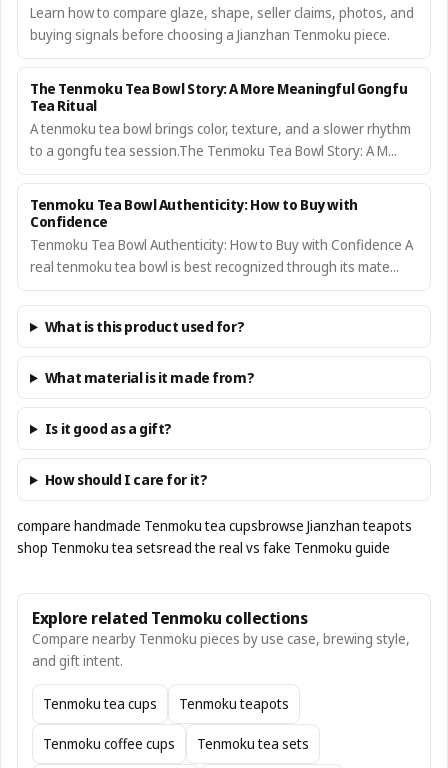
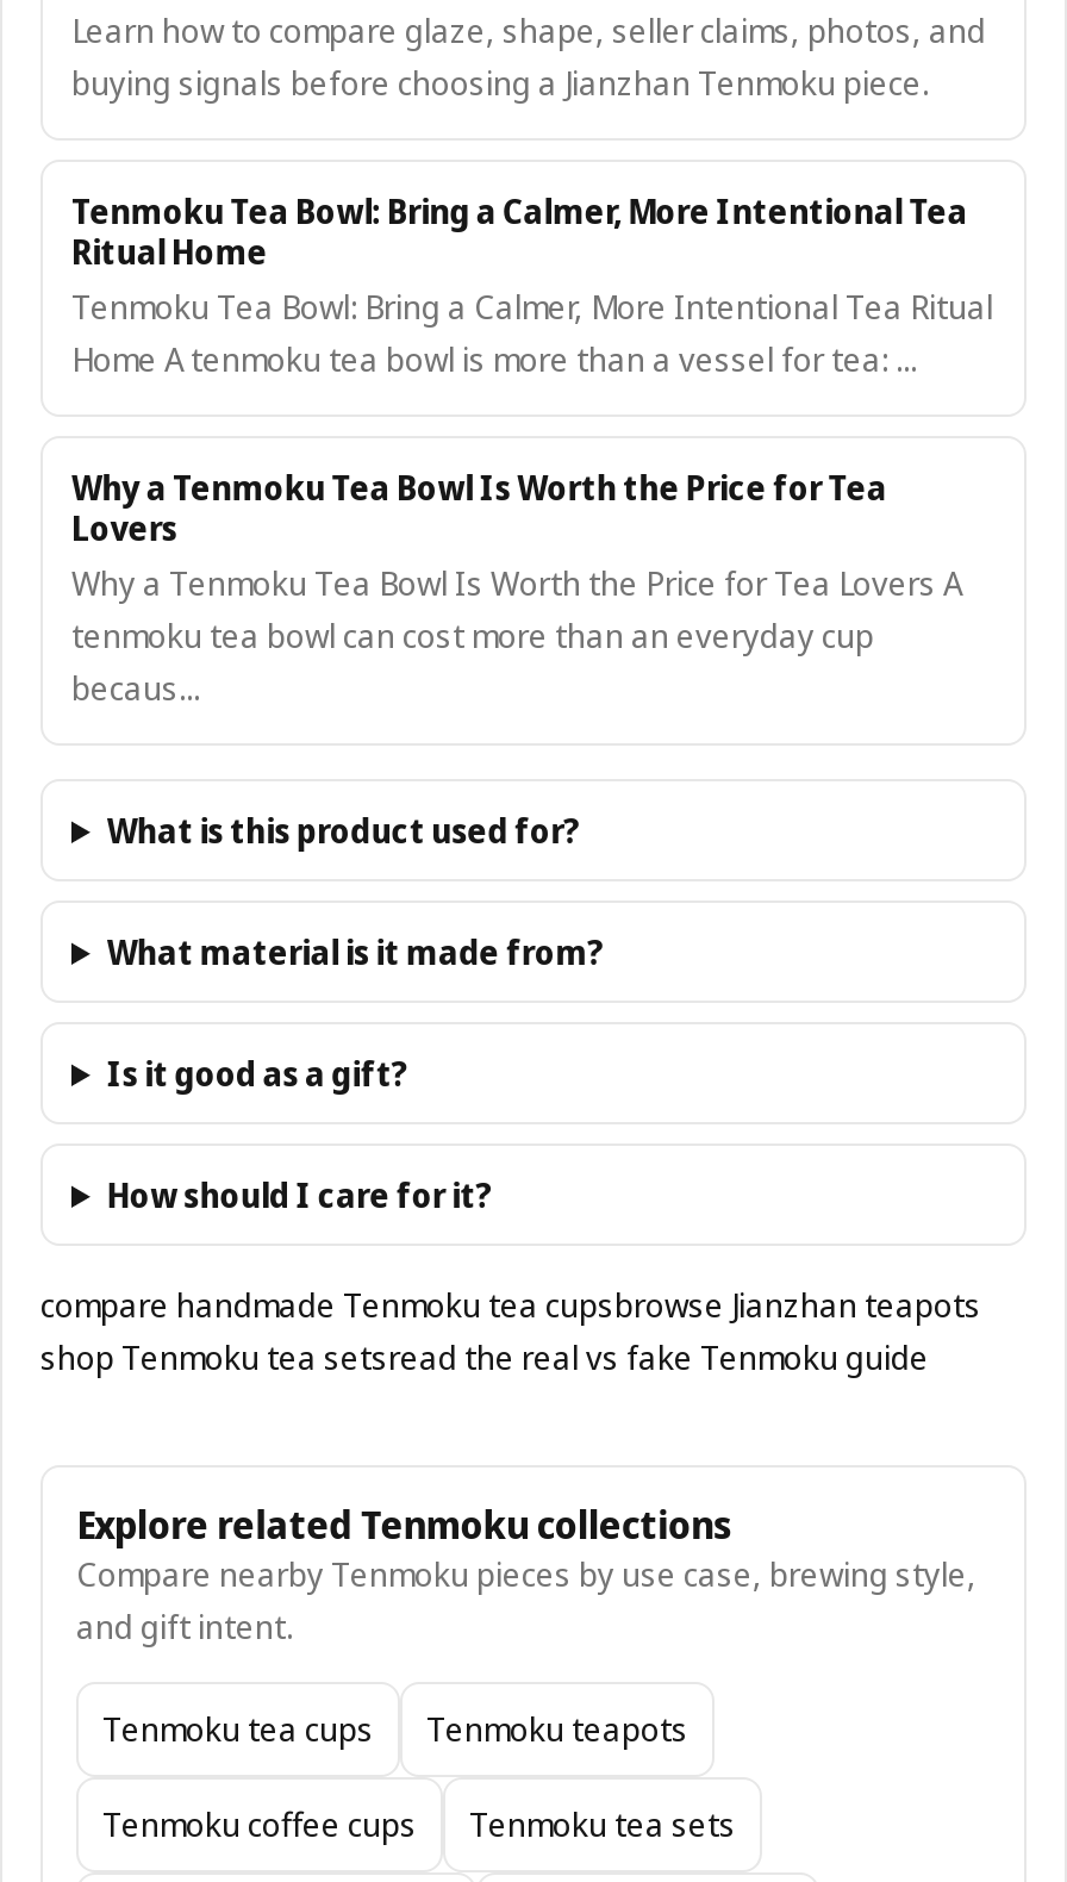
[30,79,411,160] The Tenmoku Tea Bowl Story: A More Meaningful Gongfu | Tea Ritual | A tenmoku tea bowl brings color, texture, and a slower rhythm | to a gongfu tea session.The Tenmoku Tea Bowl Story: A M... -> [71,188,993,381] Tenmoku Tea Bowl: Bring a Calmer, More Intentional Tea | Ritual Home | Tenmoku Tea Bowl: Bring a Calmer, More Intentional Tea Ritual | Home A tenmoku tea bowl is more than a vessel for tea: ...
[30,195,413,276] Tenmoku Tea Bowl Authenticity: How to Buy with | Confidence | Tenmoku Tea Bowl Authenticity: How to Buy with Confidence A | real tenmoku tea bowl is best recognized through its mate... -> [71,465,962,710] Why a Tenmoku Tea Bowl Is Worth the Price for Tea | Lovers | Why a Tenmoku Tea Bowl Is Worth the Price for Tea Lovers A | tenmoku tea bowl can cost more than an everyday cup | becaus...

